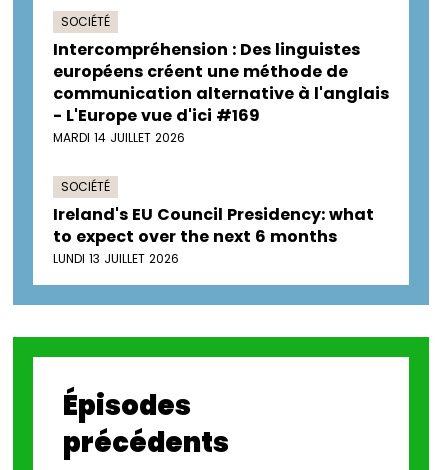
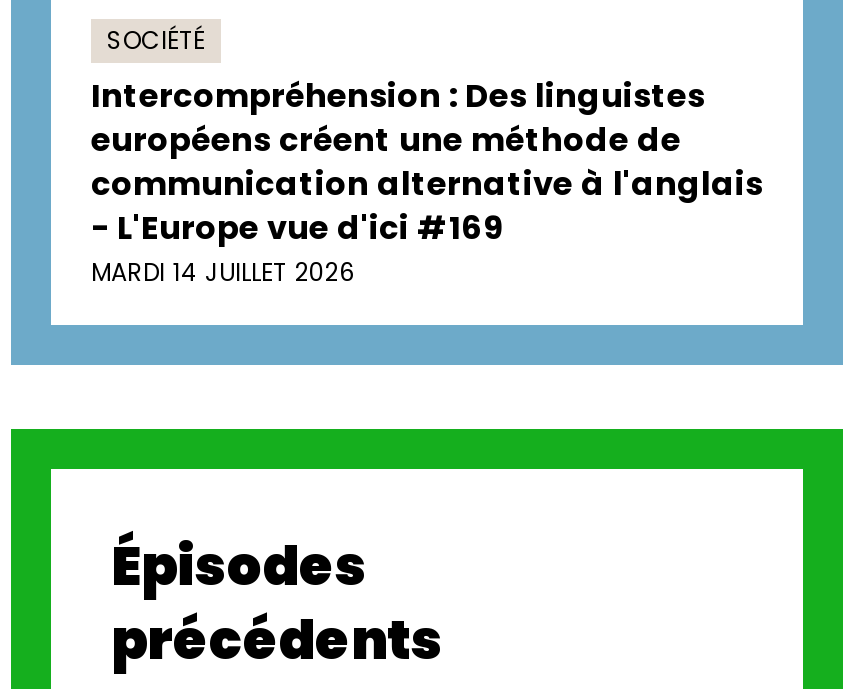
[53,178,374,267] SOCIÉTÉ | Ireland's EU Council Presidency: what | to expect over the next 6 months | LUNDI 13 JUILLET 2026 -> none

